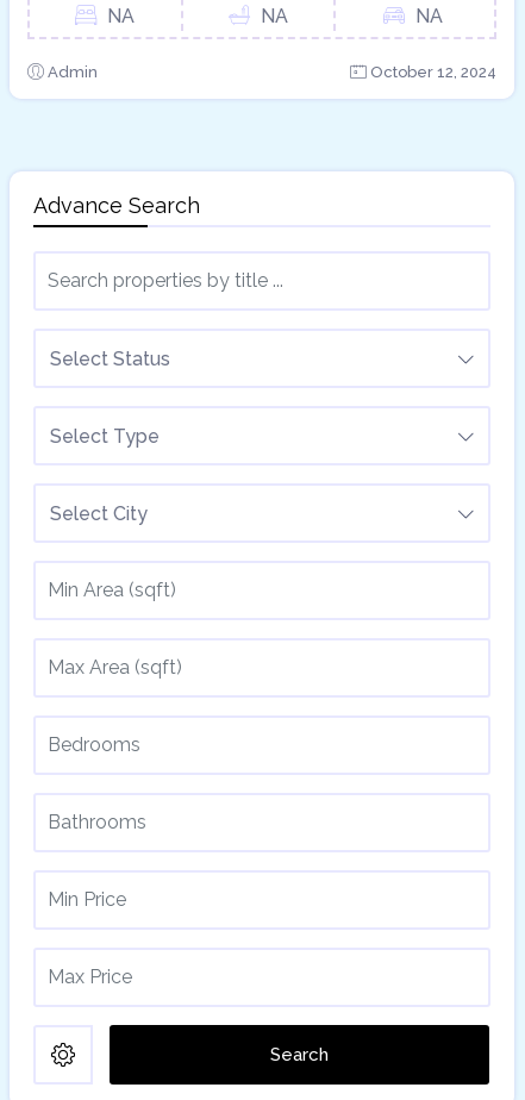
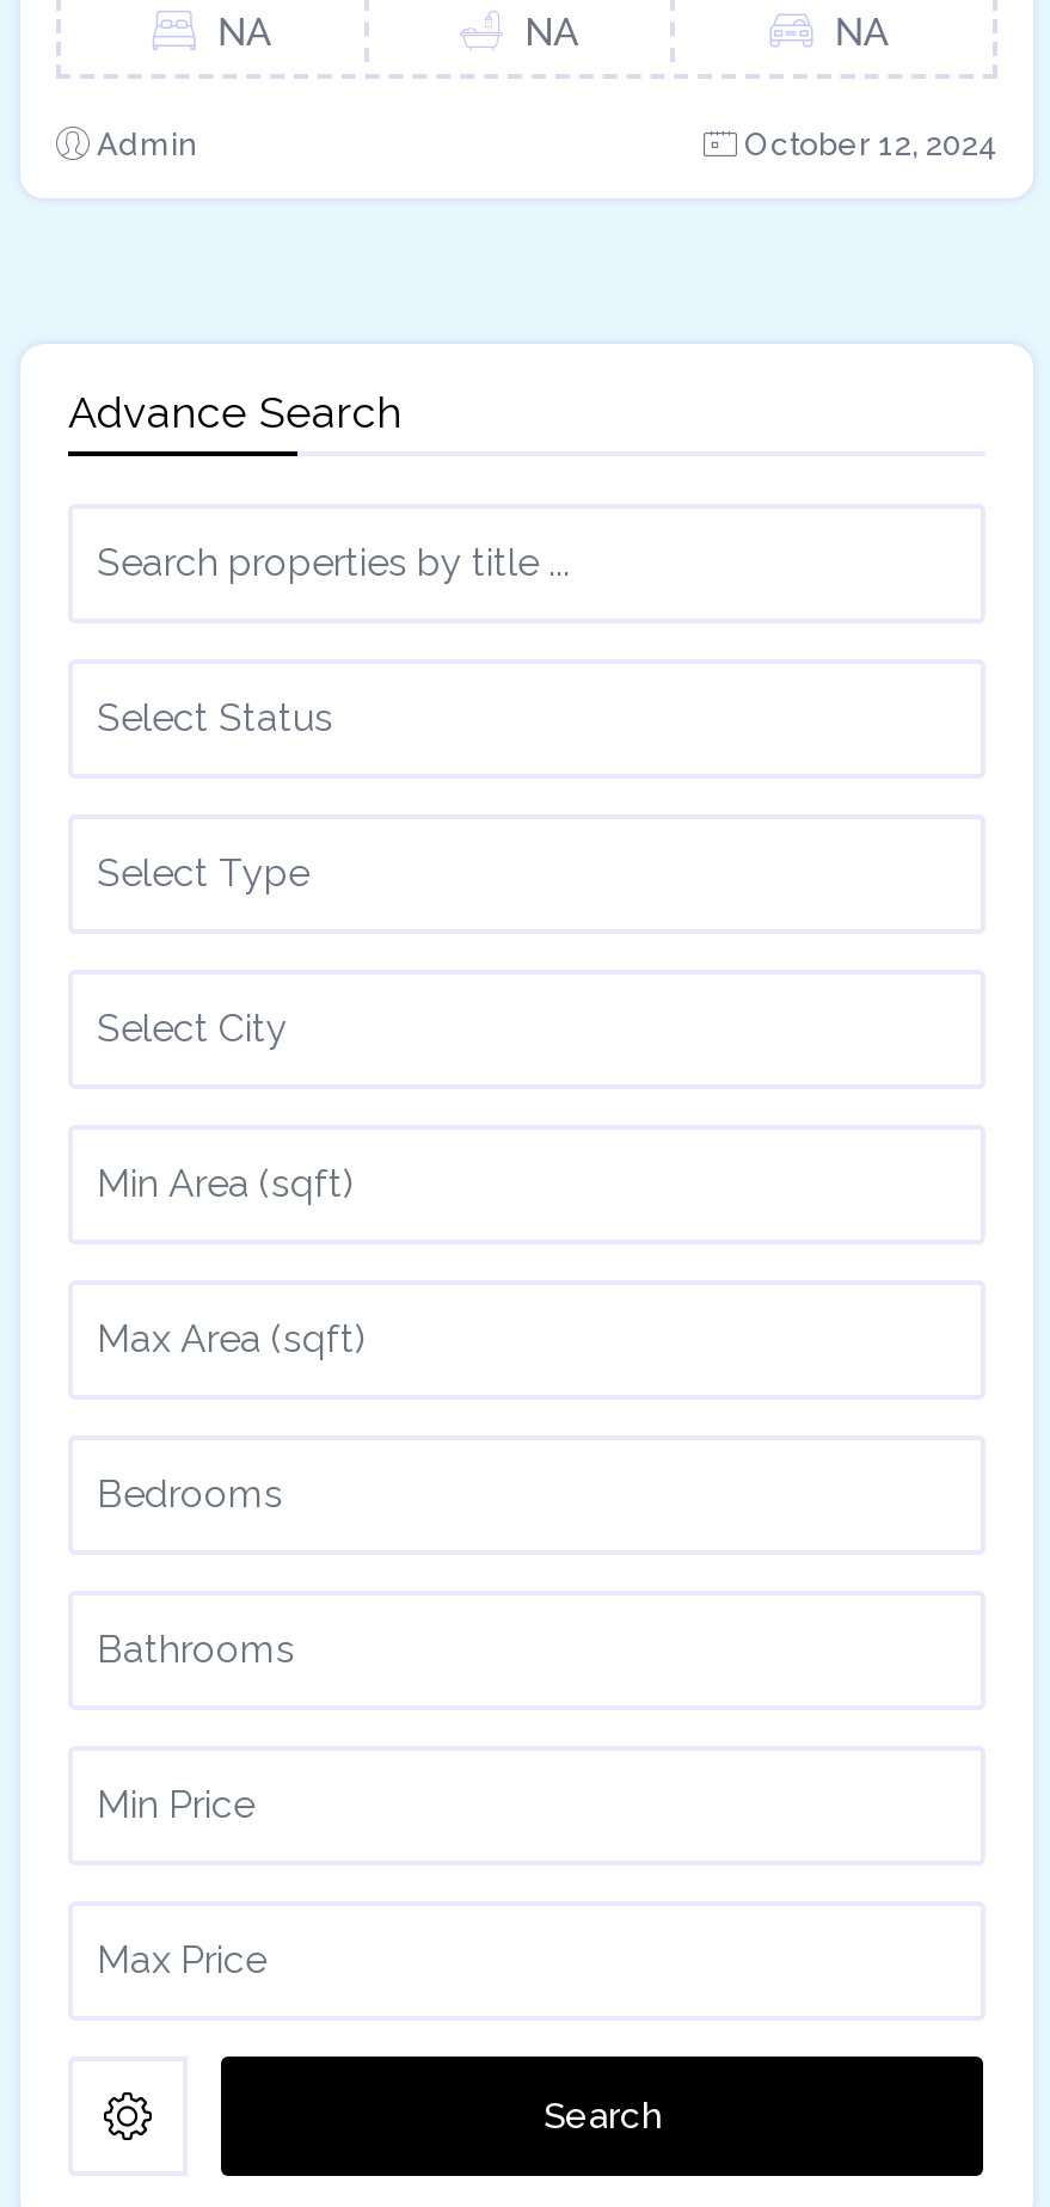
[50,347,170,525] Select Status | Select Type | Select City -> none

